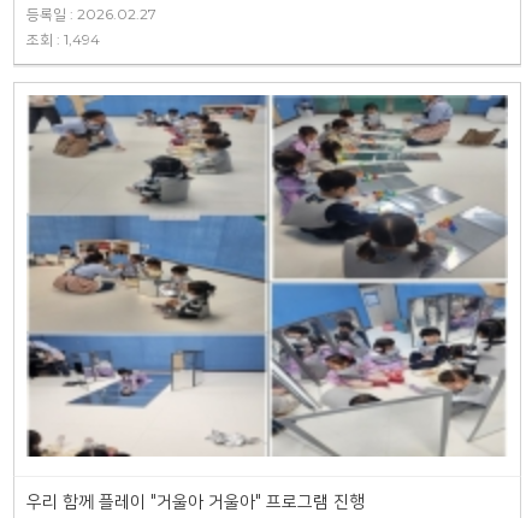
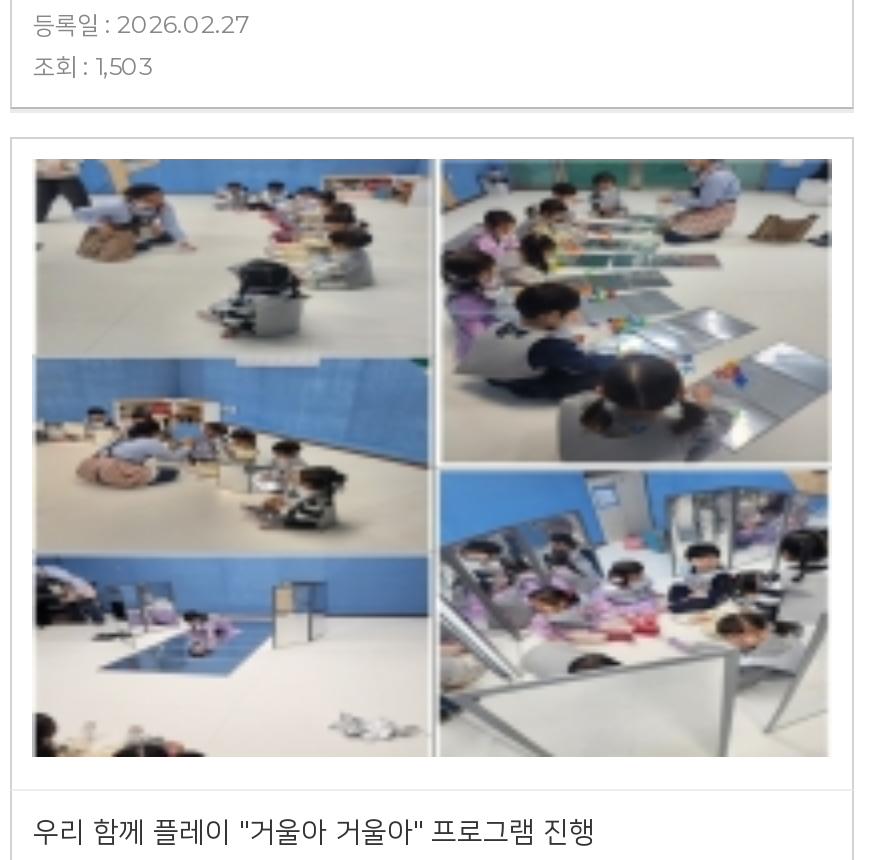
[27,30,100,49] 조회 : 1,494 -> [33,51,153,81] 조회 : 1,503

